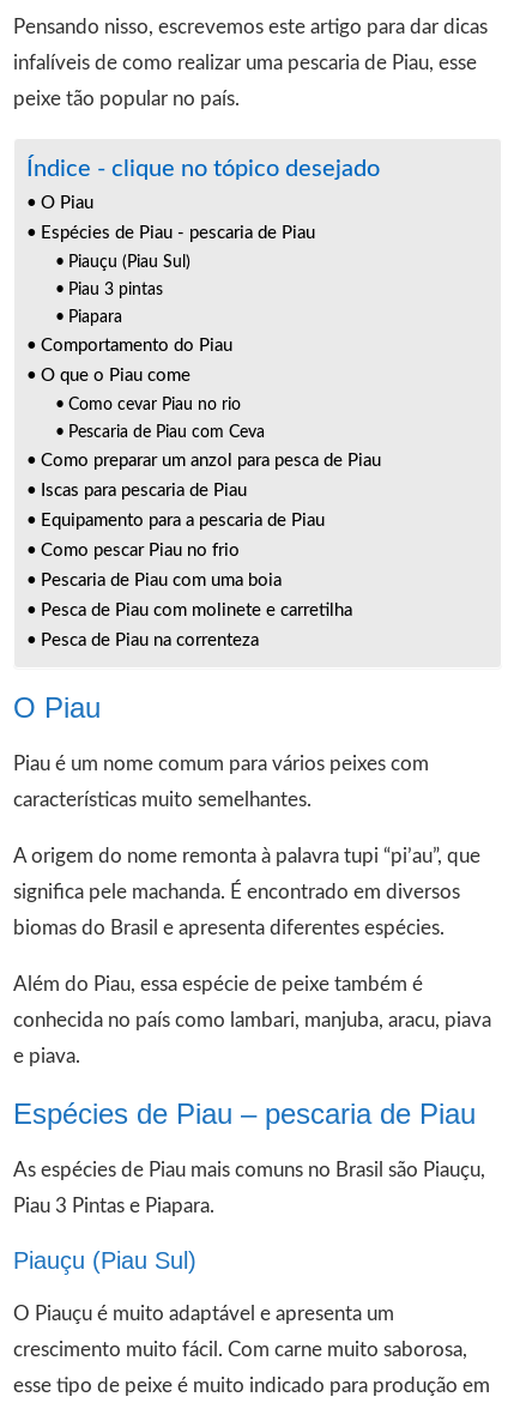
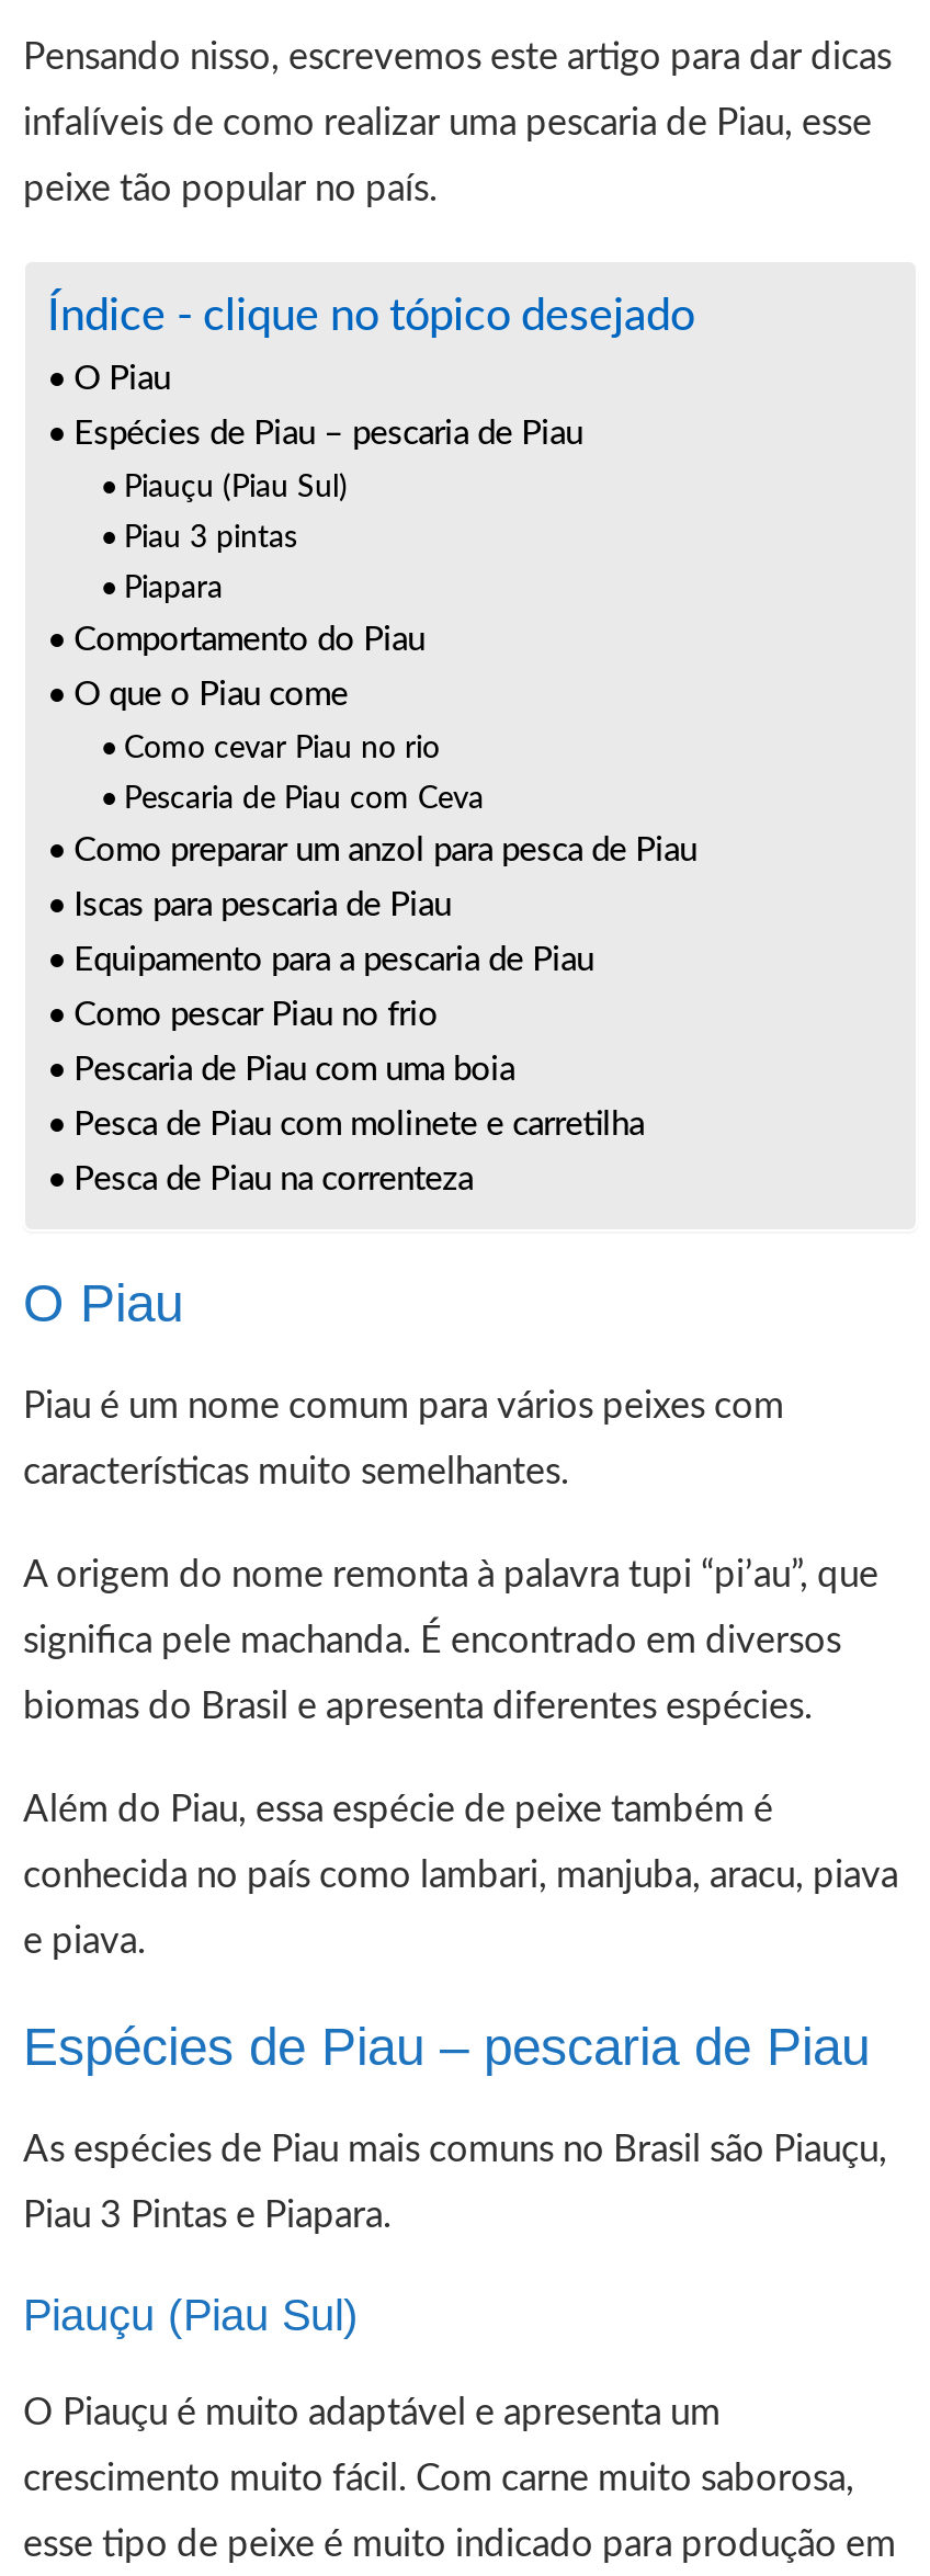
[41,224,315,242] Espécies de Piau - pescaria de Piau -> [74,417,583,450] Espécies de Piau – pescaria de Piau

